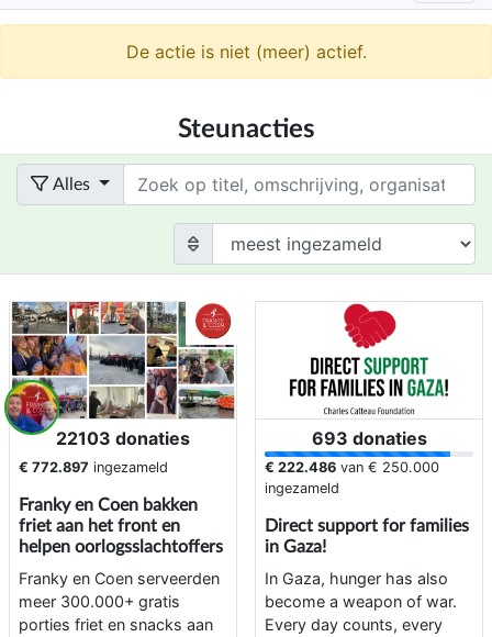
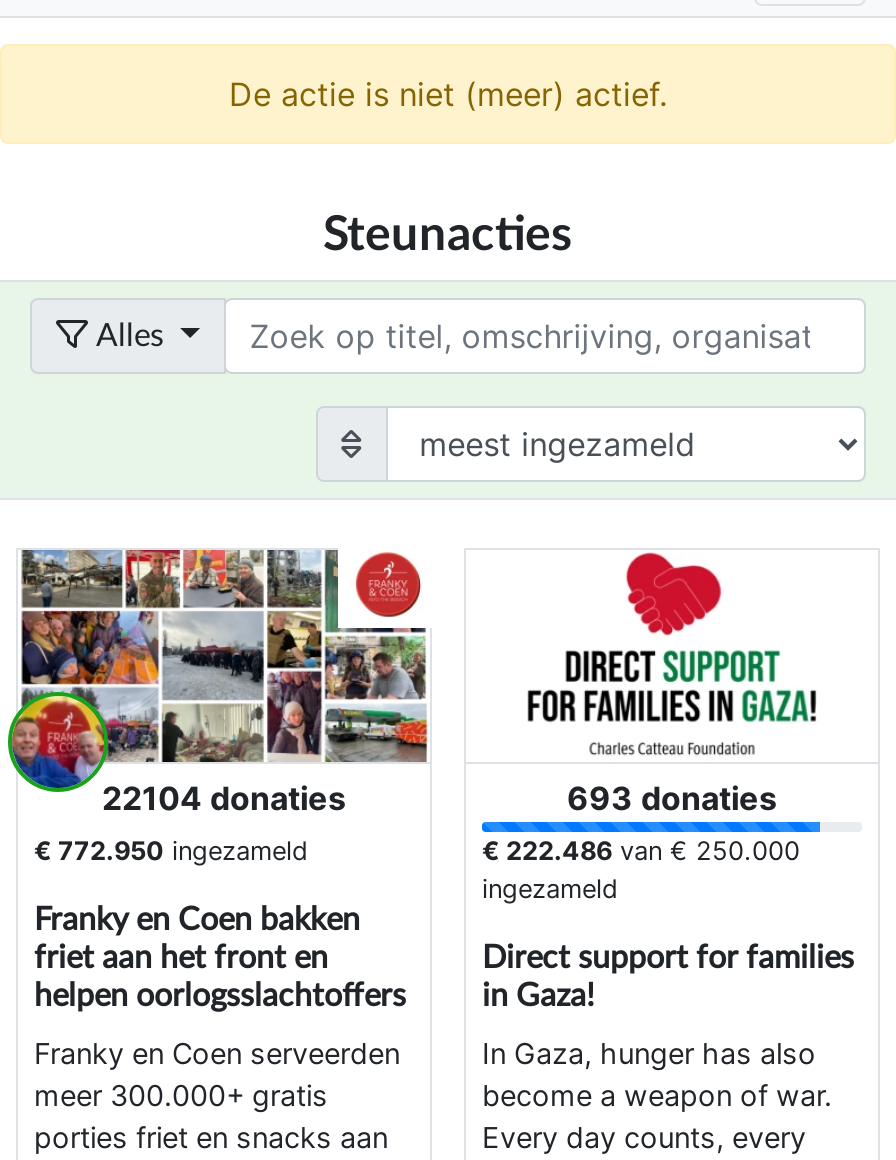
[56,428,190,450] 22103 donaties -> [102,779,346,819] 22104 donaties
[19,460,168,476] € 772.897 ingezameld -> [34,837,308,867] € 772.950 ingezameld

